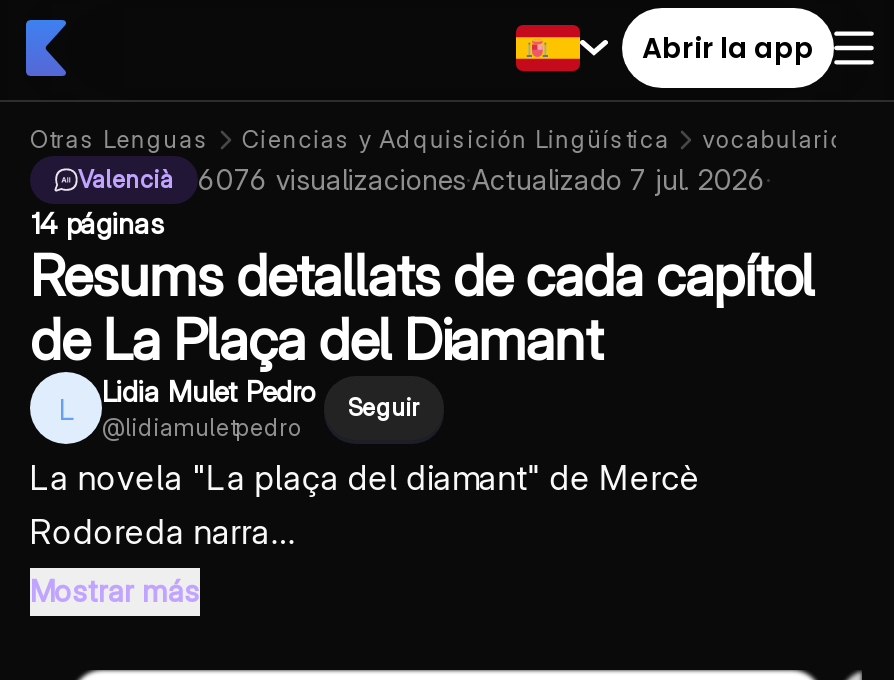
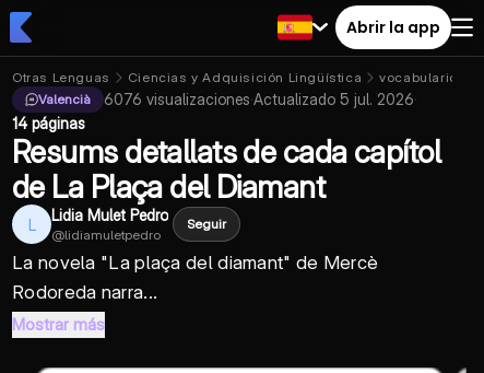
[198,162,772,196] 6076 visualizaciones·Actualizado 7 jul. 2026 · -> [104,90,417,108] 6076 visualizaciones·Actualizado 5 jul. 2026 ·

